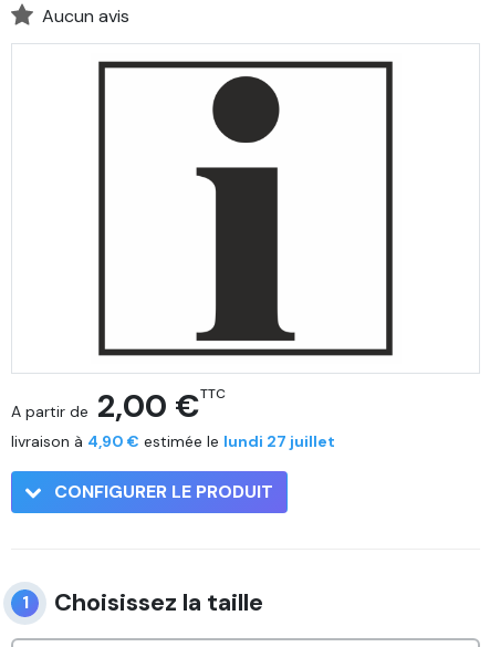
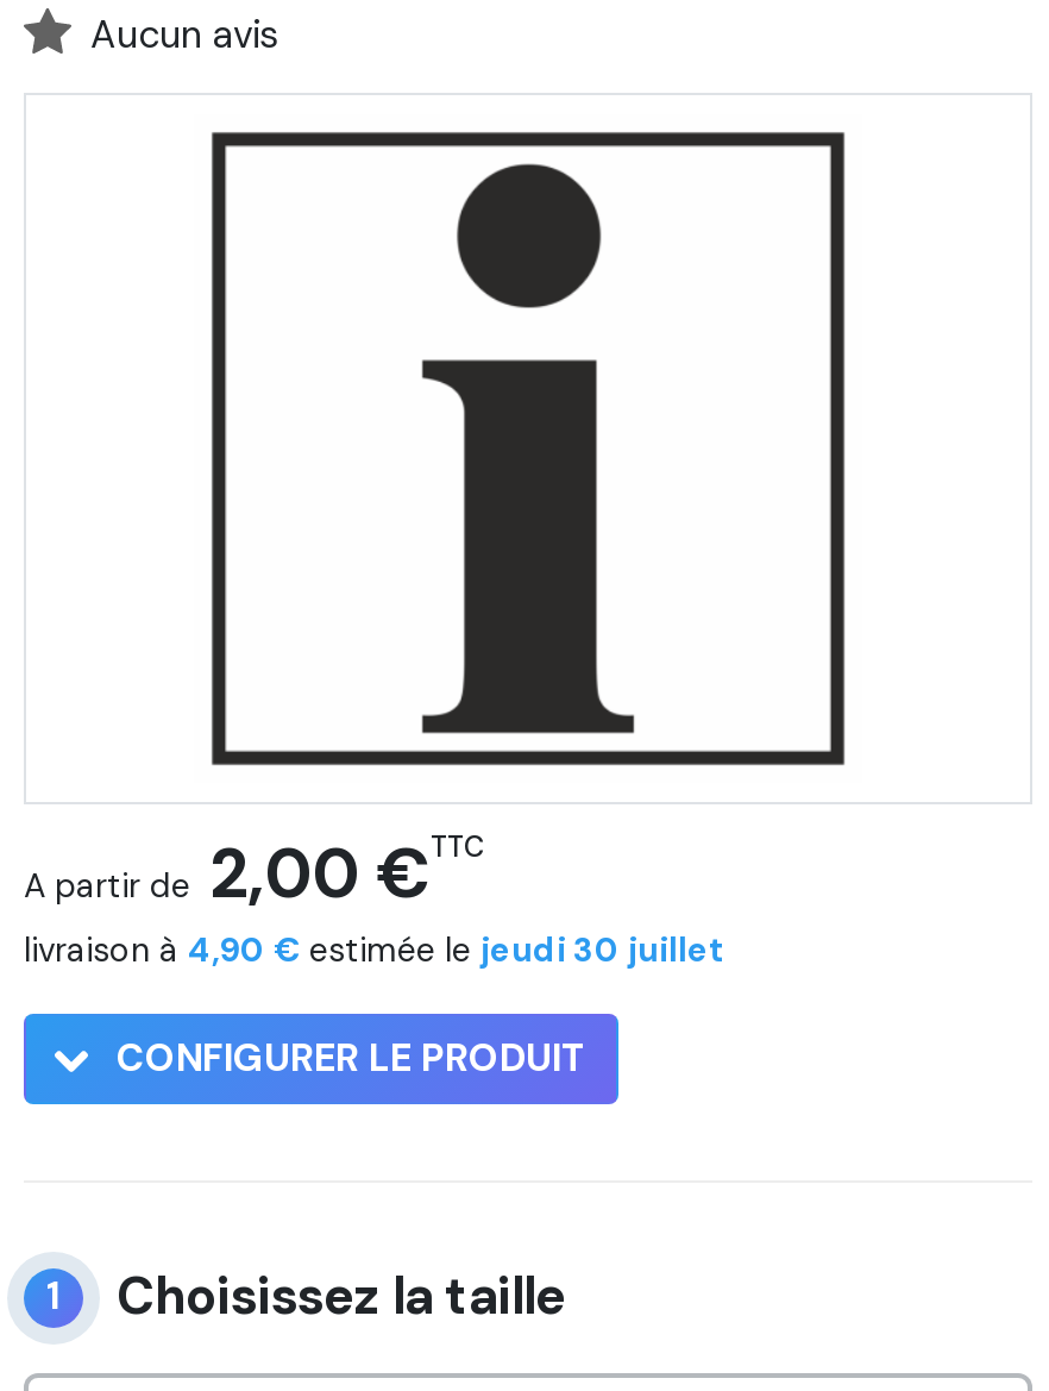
[11,431,335,451] livraison à 4,90 €estimée le lundi 27 juillet -> [24,928,725,971] livraison à 4,90 €estimée le jeudi 30 juillet

